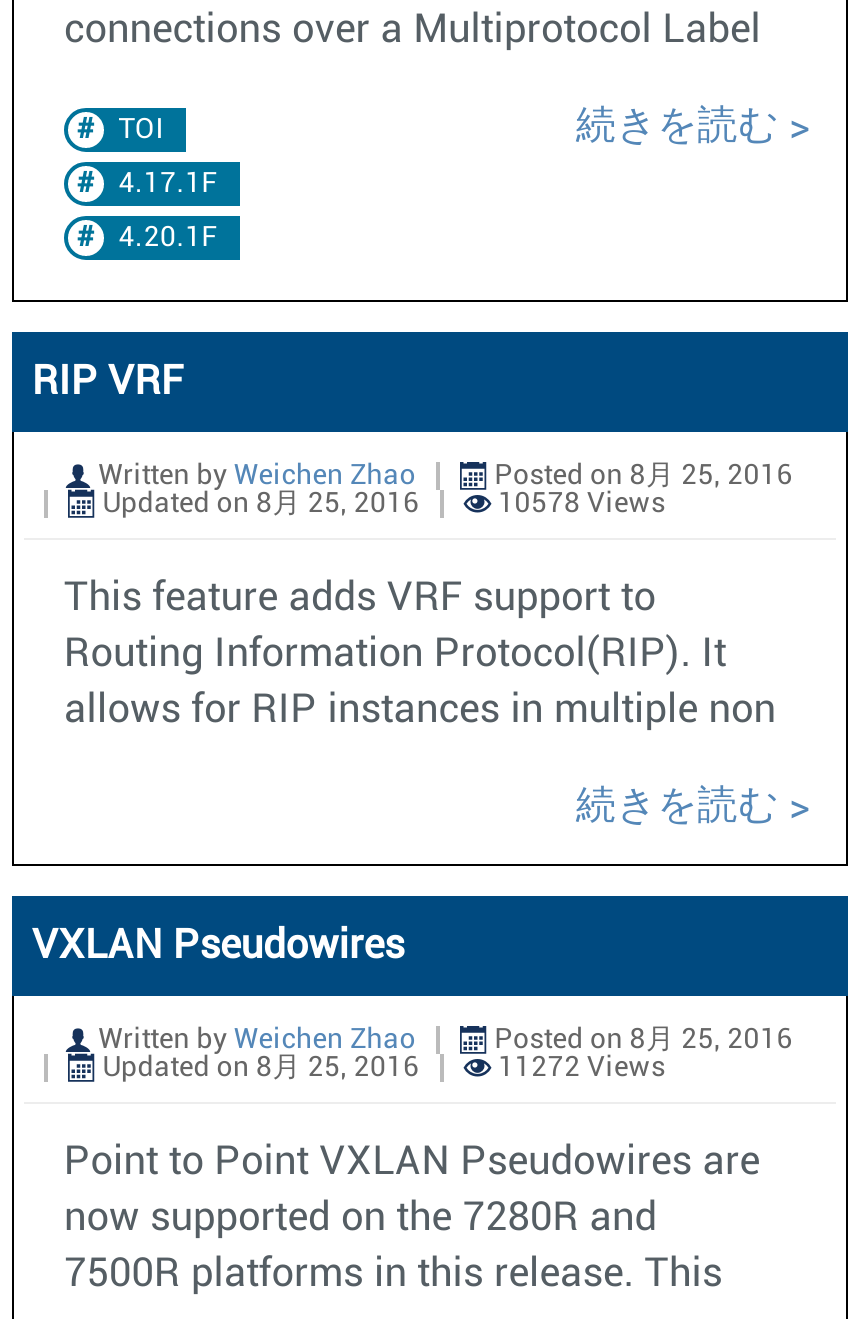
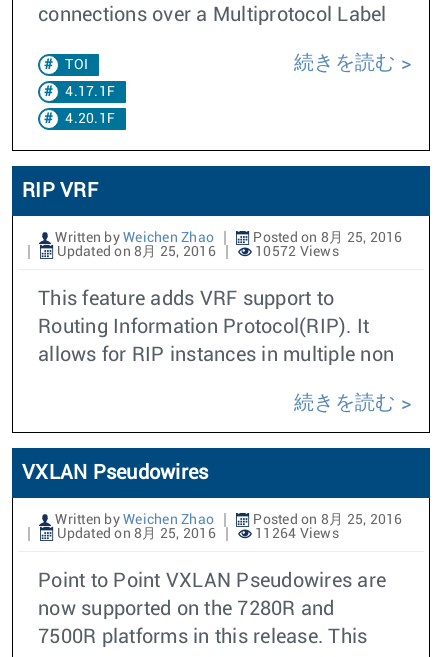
[492,490,666,518] 10578 Views -> [252,245,339,259] 10572 Views
[492,1054,666,1082] 11272 Views -> [252,527,339,541] 11264 Views

